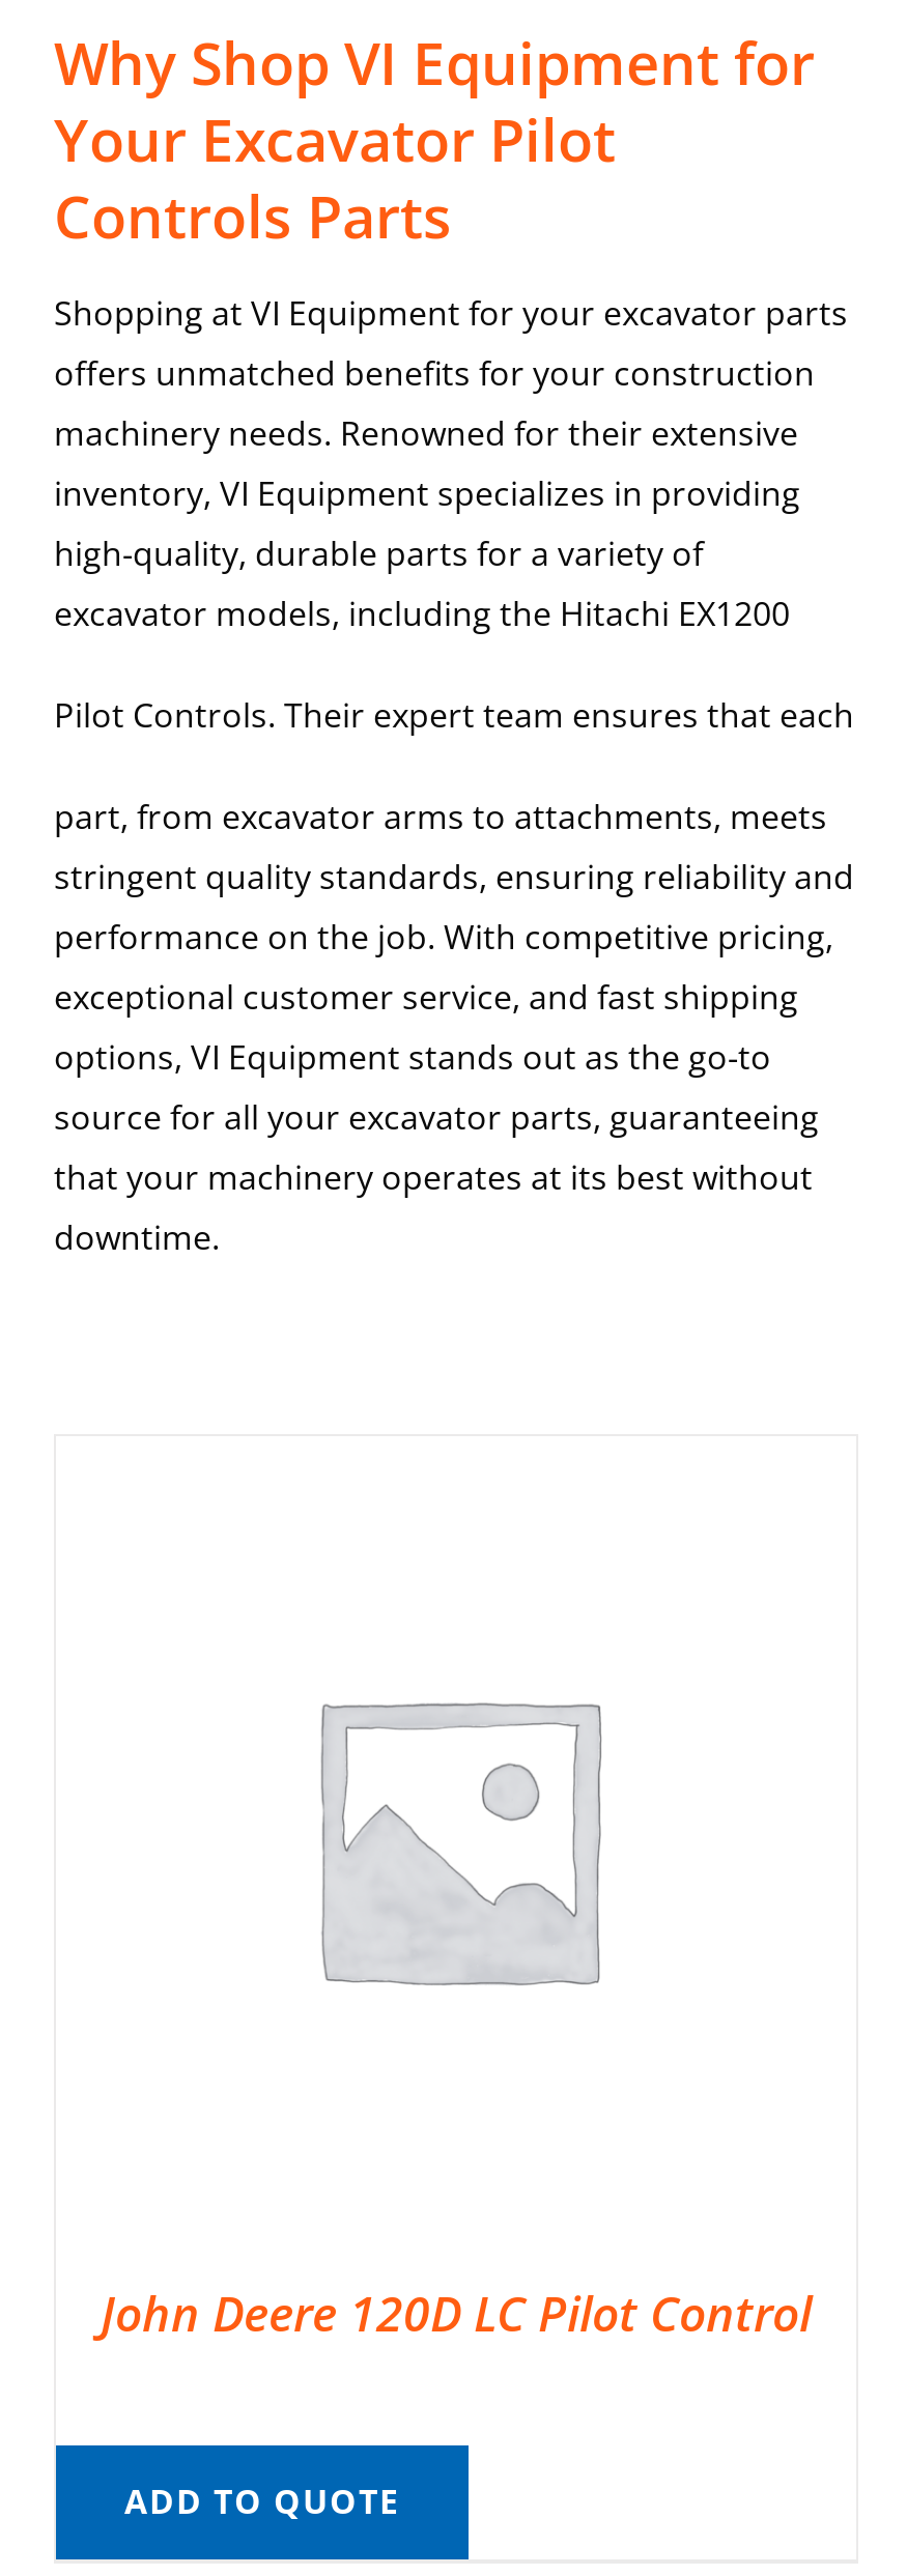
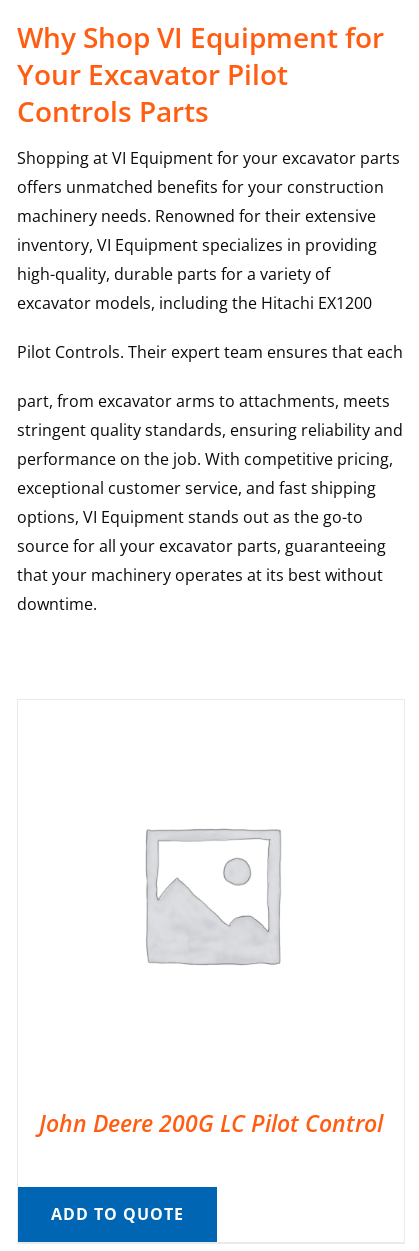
[101,2280,812,2347] John Deere 120D LC Pilot Control -> [39,1107,383,1139] John Deere 200G LC Pilot Control

